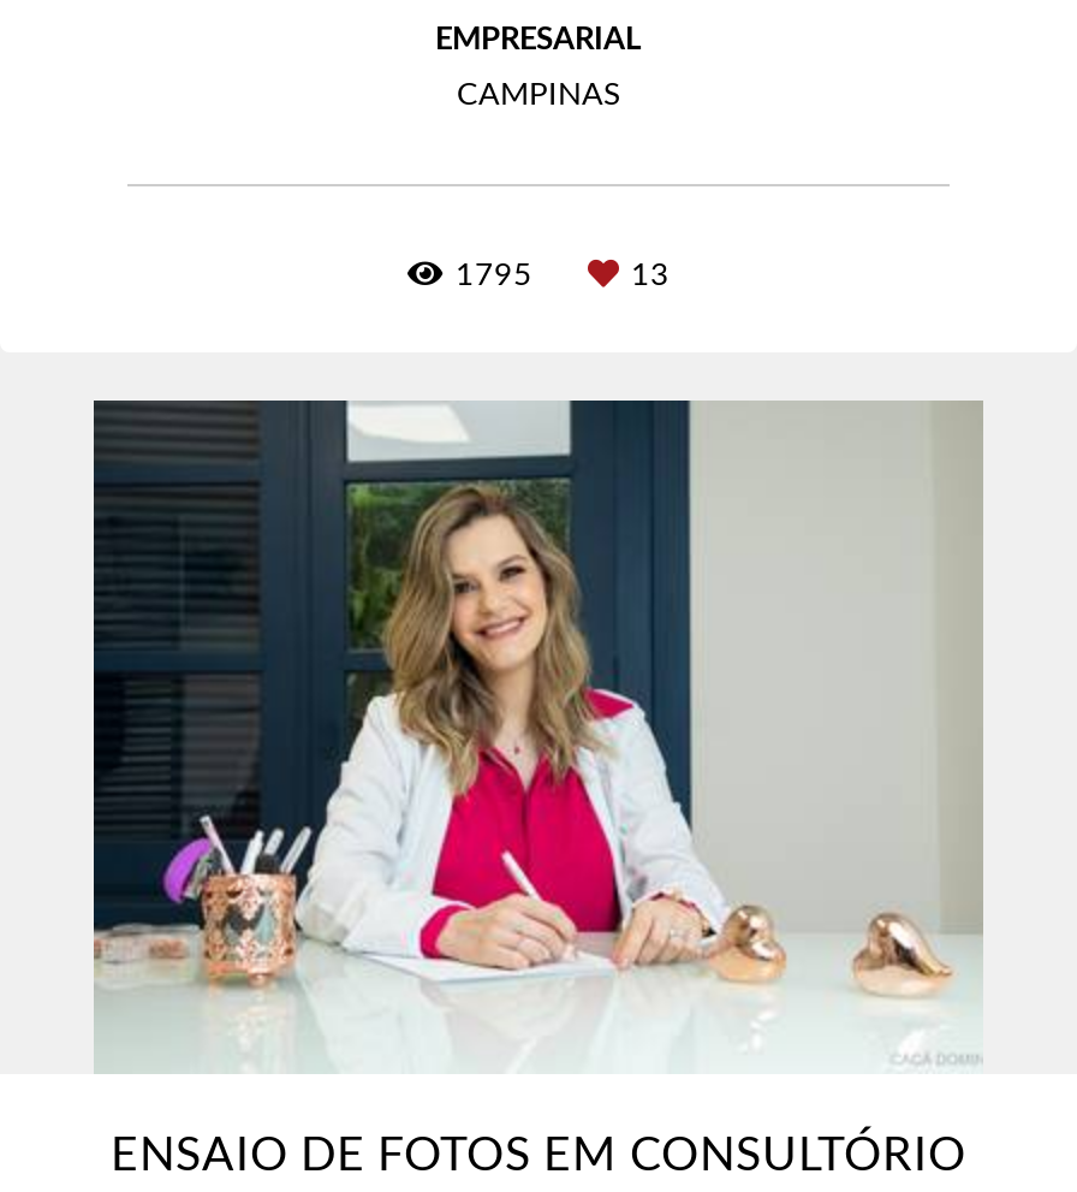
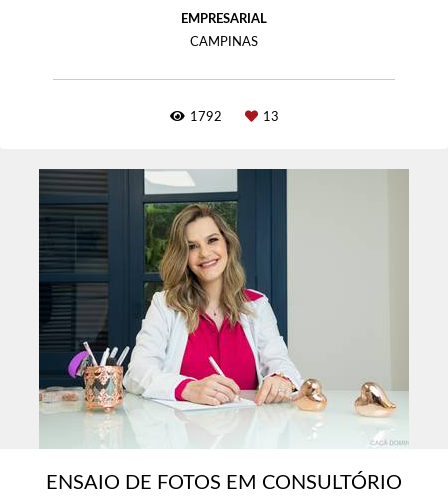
[456,262,532,293] 1795 -> [189,111,221,124] 1792

